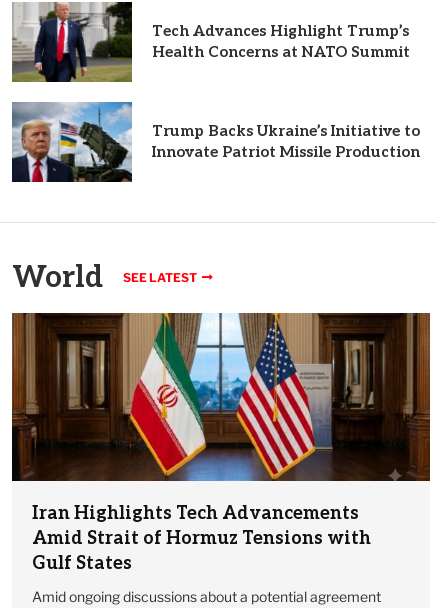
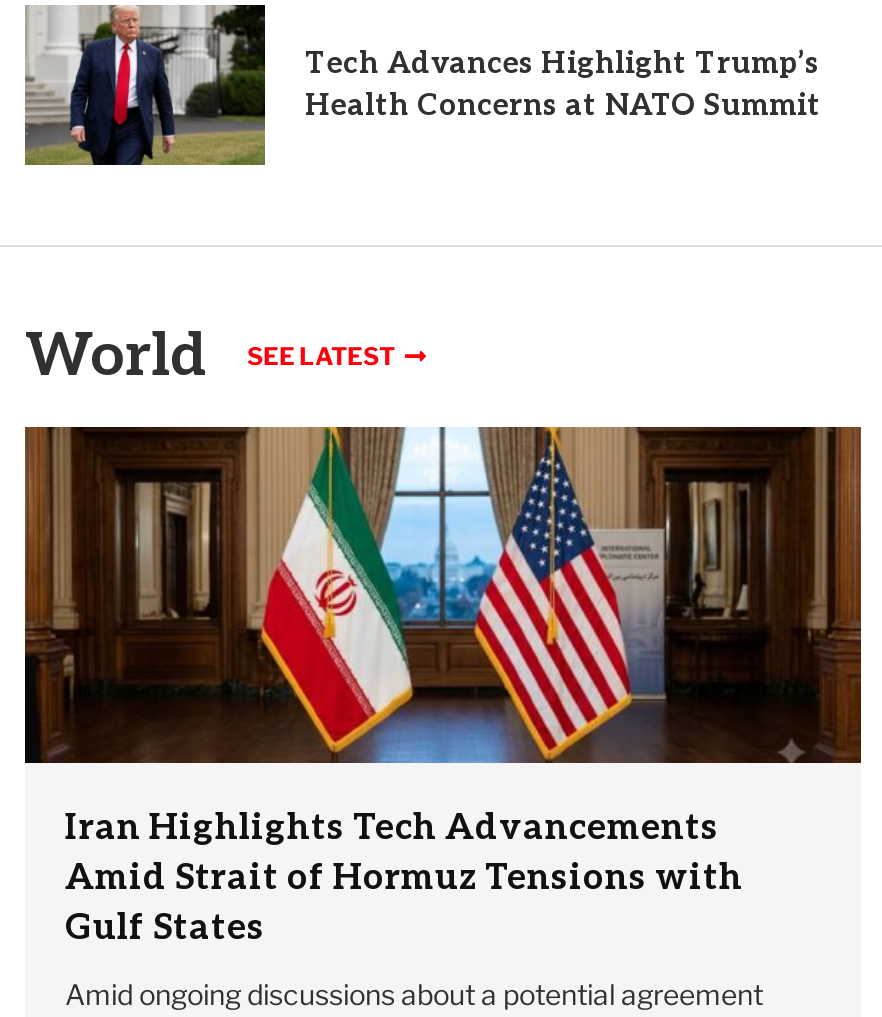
[11,101,420,183] [image] | Trump Backs Ukraine’s Initiative to | Innovate Patriot Missile Production -> none

